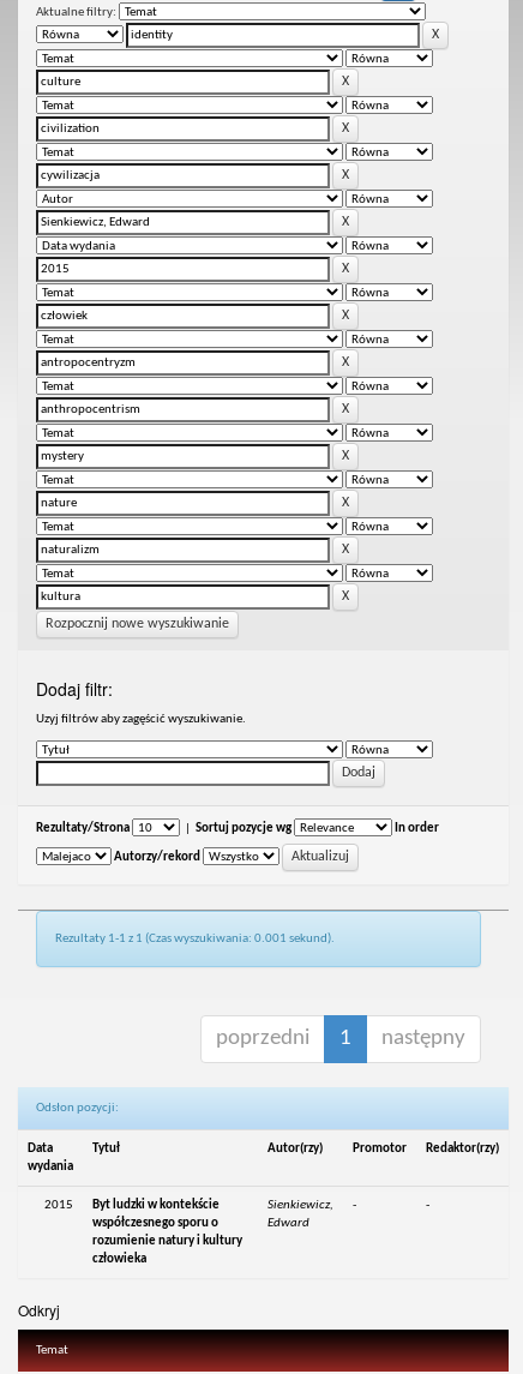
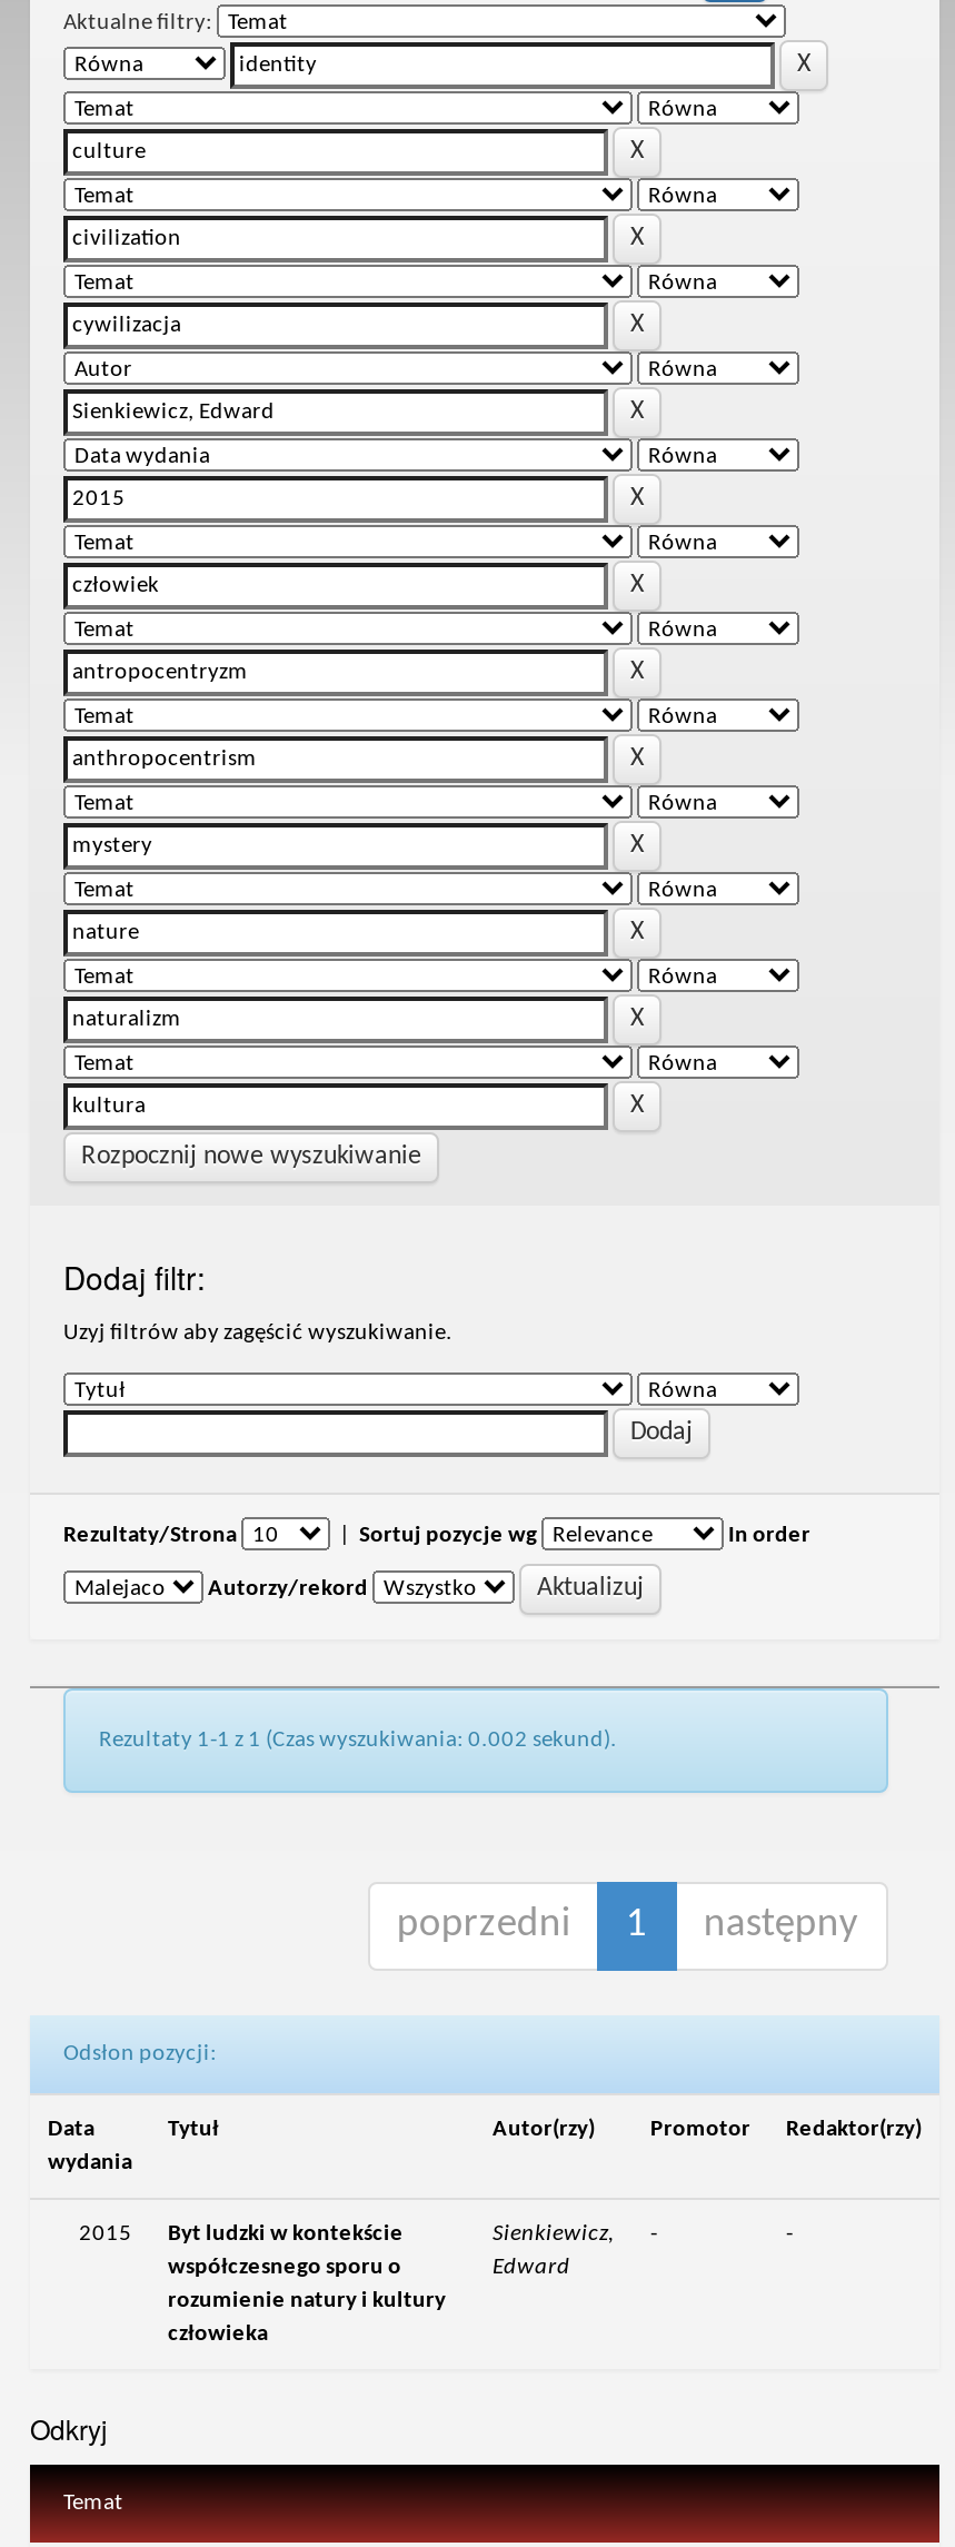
[55,933,335,946] Rezultaty 1-1 z 1 (Czas wyszukiwania: 0.001 sekund). -> [99,1729,617,1753] Rezultaty 1-1 z 1 (Czas wyszukiwania: 0.002 sekund).

